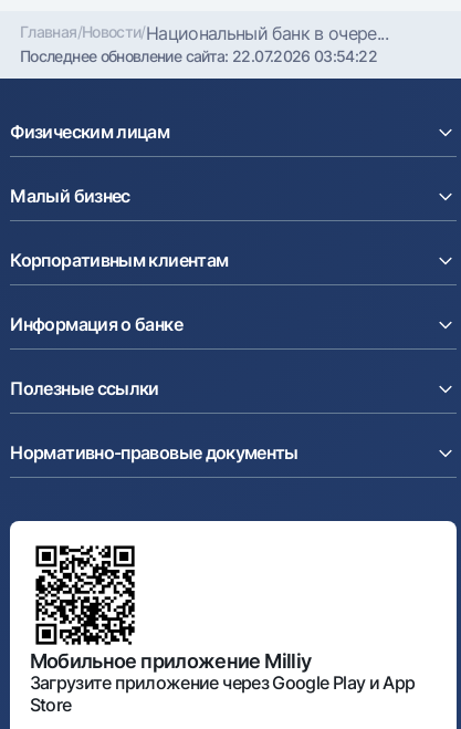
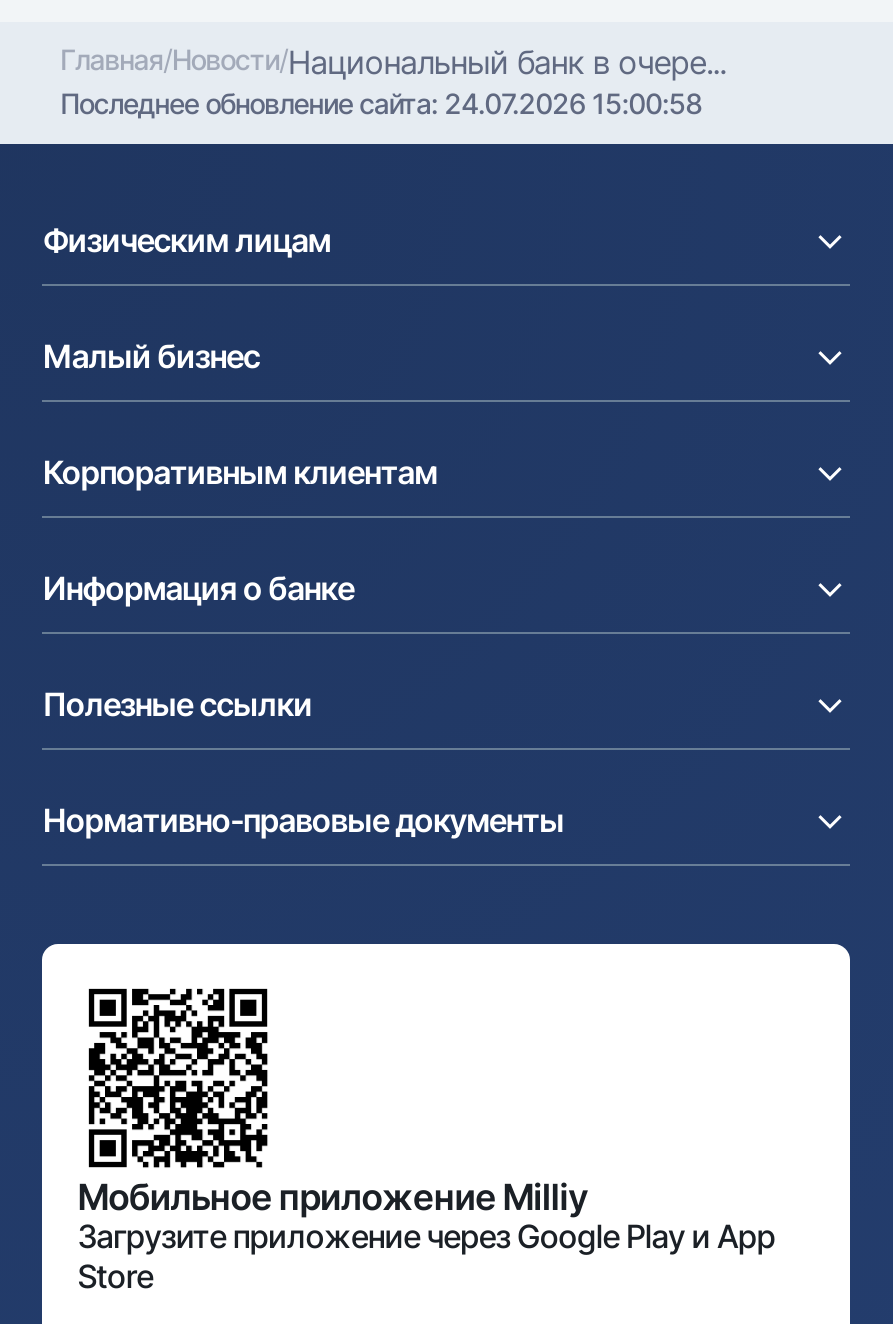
[20,47,377,66] Последнее обновление сайта: 22.07.2026 03:54:22 -> [60,87,702,121] Последнее обновление сайта: 24.07.2026 15:00:58

